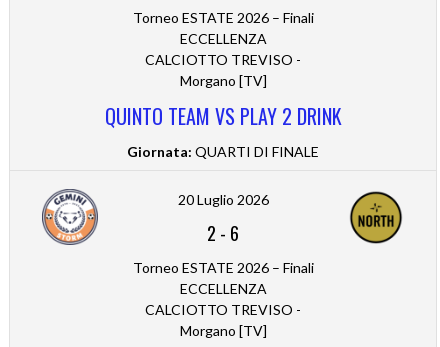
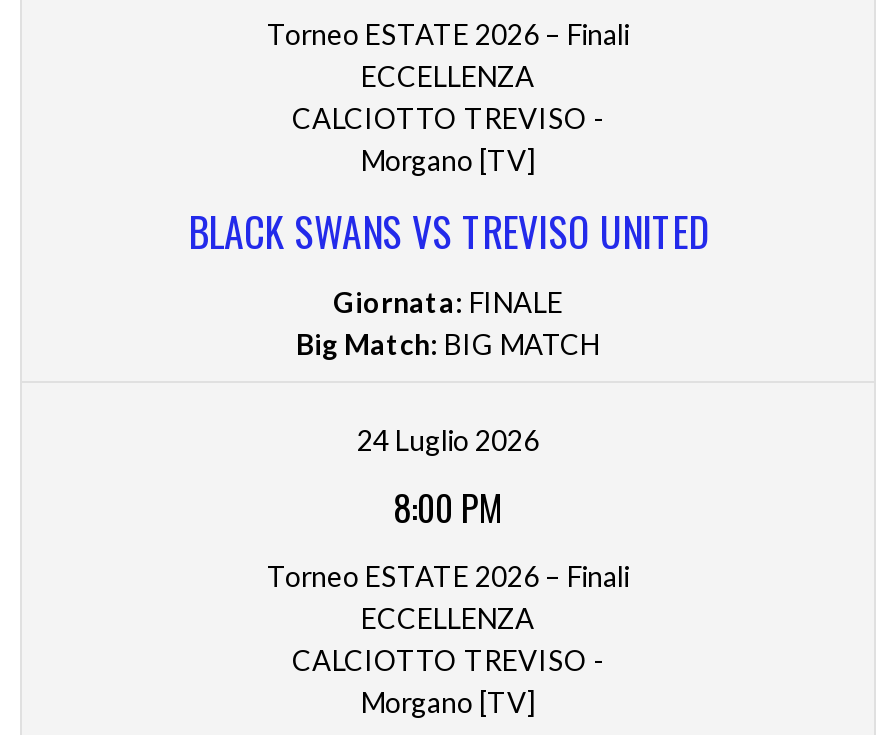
[104,101,341,160] QUINTO TEAM VS PLAY 2 DRINK | Giornata: QUARTI DI FINALE -> [188,201,708,361] BLACK SWANS VS TREVISO UNITED | Giornata: FINALE | Big Match: BIG MATCH
[41,188,99,246] [image] -> none
[177,191,268,208] 20 Luglio 2026 -> [357,423,539,457] 24 Luglio 2026
[349,191,403,245] [image] -> none
[207,220,239,246] 2 - 6 -> [393,481,503,533] 8:00 PM

